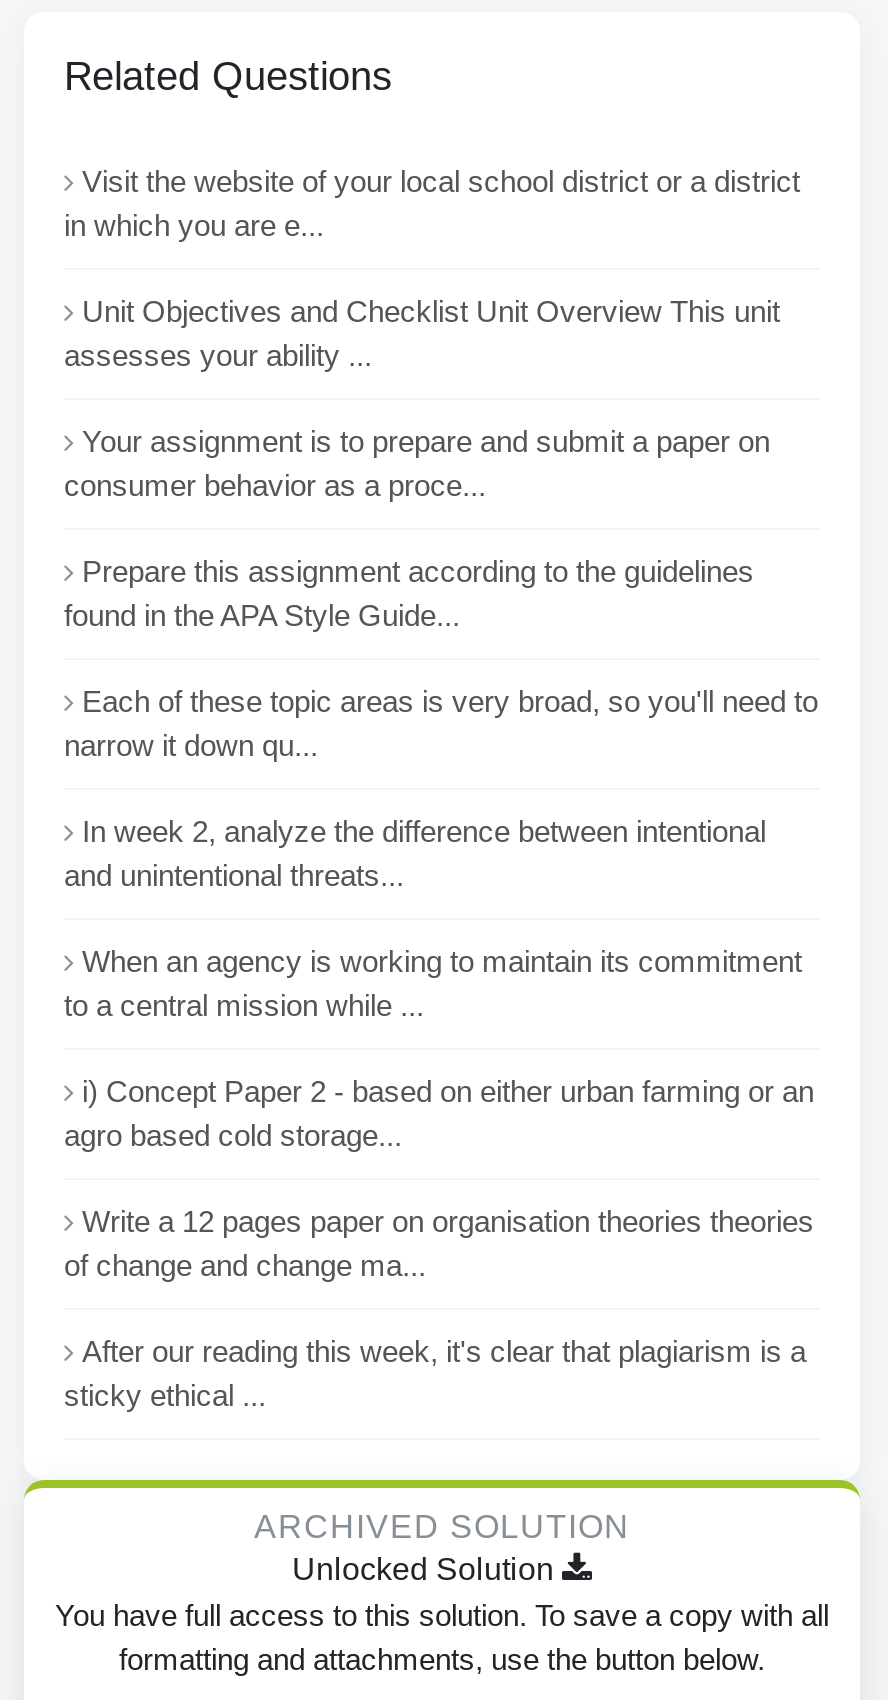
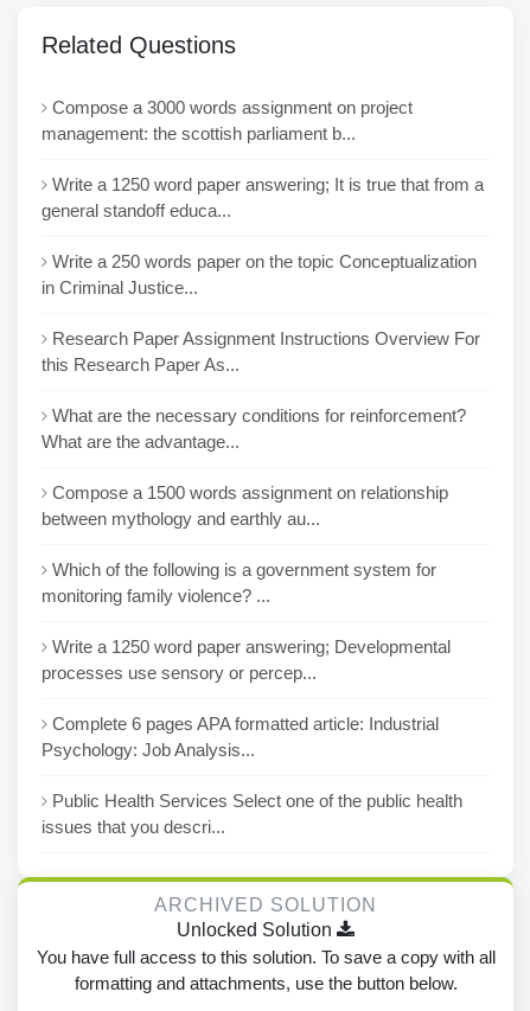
[64,164,800,242] Visit the website of your local school district or a district | in which you are e... -> [41,97,413,143] Compose a 3000 words assignment on project | management: the scottish parliament b...
[64,294,780,372] Unit Objectives and Checklist Unit Overview This unit | assesses your ability ... -> [41,174,484,220] Write a 1250 word paper answering; It is true that from a | general standoff educa...
[64,424,770,502] Your assignment is to prepare and submit a paper on | consumer behavior as a proce... -> [41,251,477,297] Write a 250 words paper on the topic Conceptualization | in Criminal Justice...
[64,554,754,632] Prepare this assignment according to the guidelines | found in the APA Style Guide... -> [41,328,480,375] Research Paper Assignment Instructions Overview For | this Research Paper As...
[64,684,818,762] Each of these topic areas is very broad, so you'll need to | narrow it down qu... -> [41,405,466,452] What are the necessary conditions for reinforcement? | What are the advantage...
[64,814,766,892] In week 2, analyze the difference between intentional | and unintentional threats... -> [41,482,448,529] Compose a 1500 words assignment on relationship | between mythology and earthly au...
[64,944,802,1022] When an agency is working to maintain its commitment | to a central mission while ... -> [41,559,436,606] Which of the following is a government system for | monitoring family violence? ...
[64,1074,814,1152] i) Concept Paper 2 - based on either urban farming or an | agro based cold storage... -> [41,636,451,683] Write a 1250 word paper answering; Developmental | processes use sensory or percep...
[64,1204,814,1282] Write a 12 pages paper on organisation theories theories | of change and change ma... -> [41,714,439,760] Complete 6 pages APA formatted article: Industrial | Psychology: Job Analysis...
[64,1334,806,1412] After our reading this week, it's clear that plagiarism is a | sticky ethical ... -> [41,791,462,837] Public Health Services Select one of the public health | issues that you descri...

